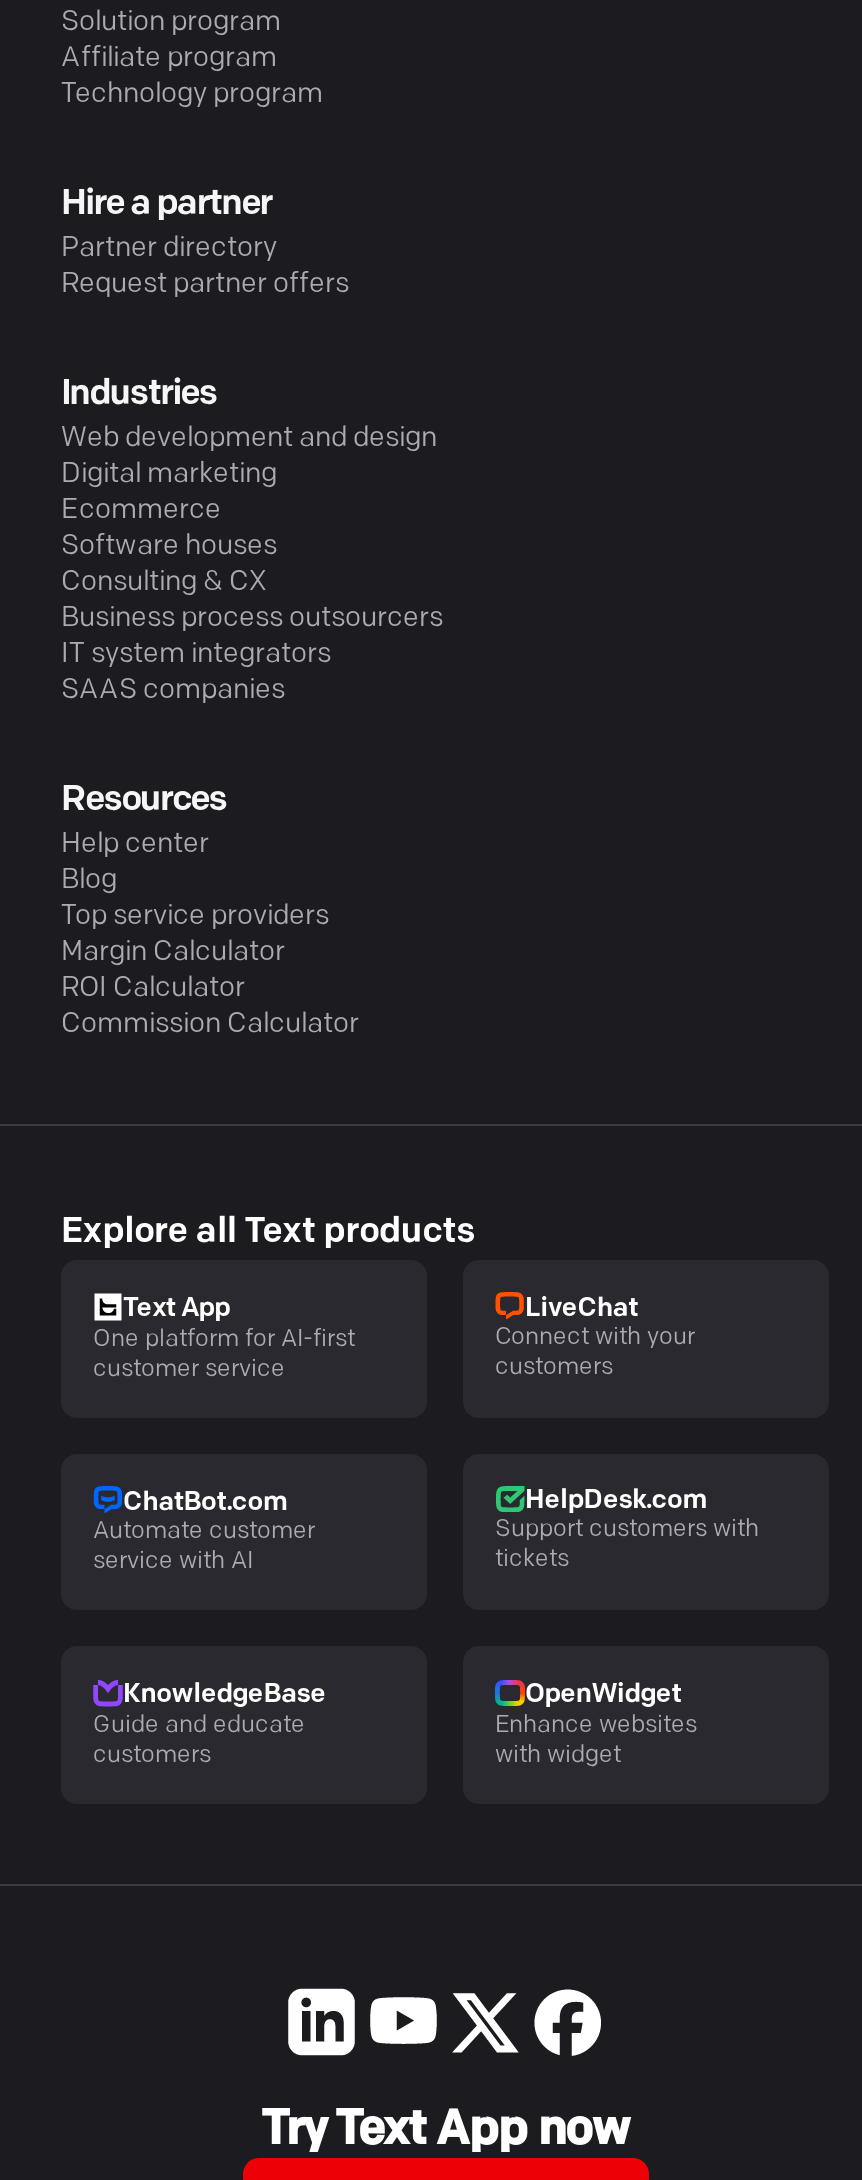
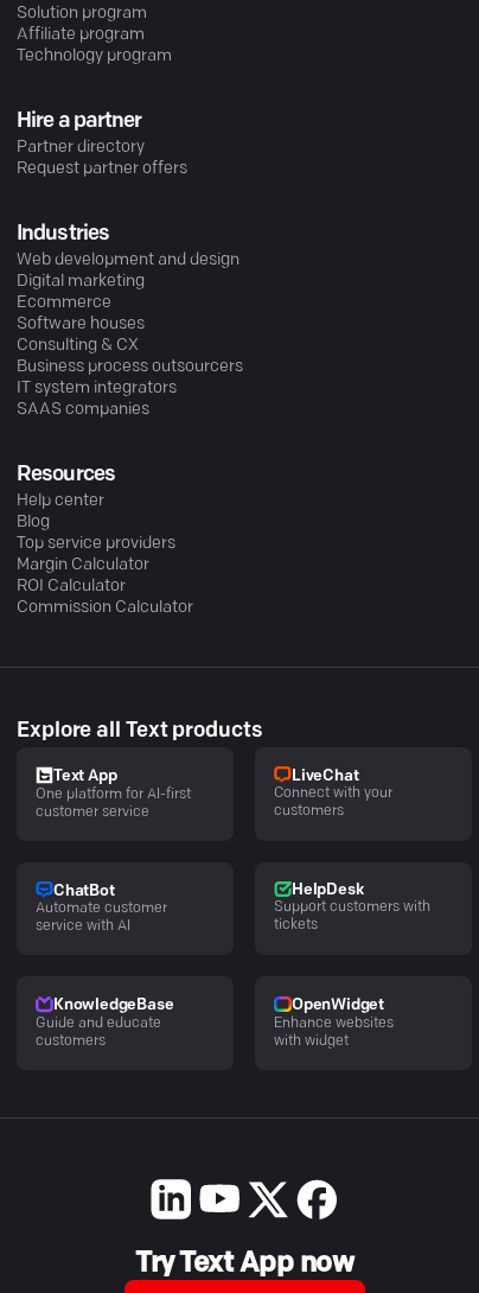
[123,1489,287,1515] ChatBot.com -> [53,883,115,899] ChatBot
[525,1488,706,1514] HelpDesk.com -> [292,882,363,898] HelpDesk

